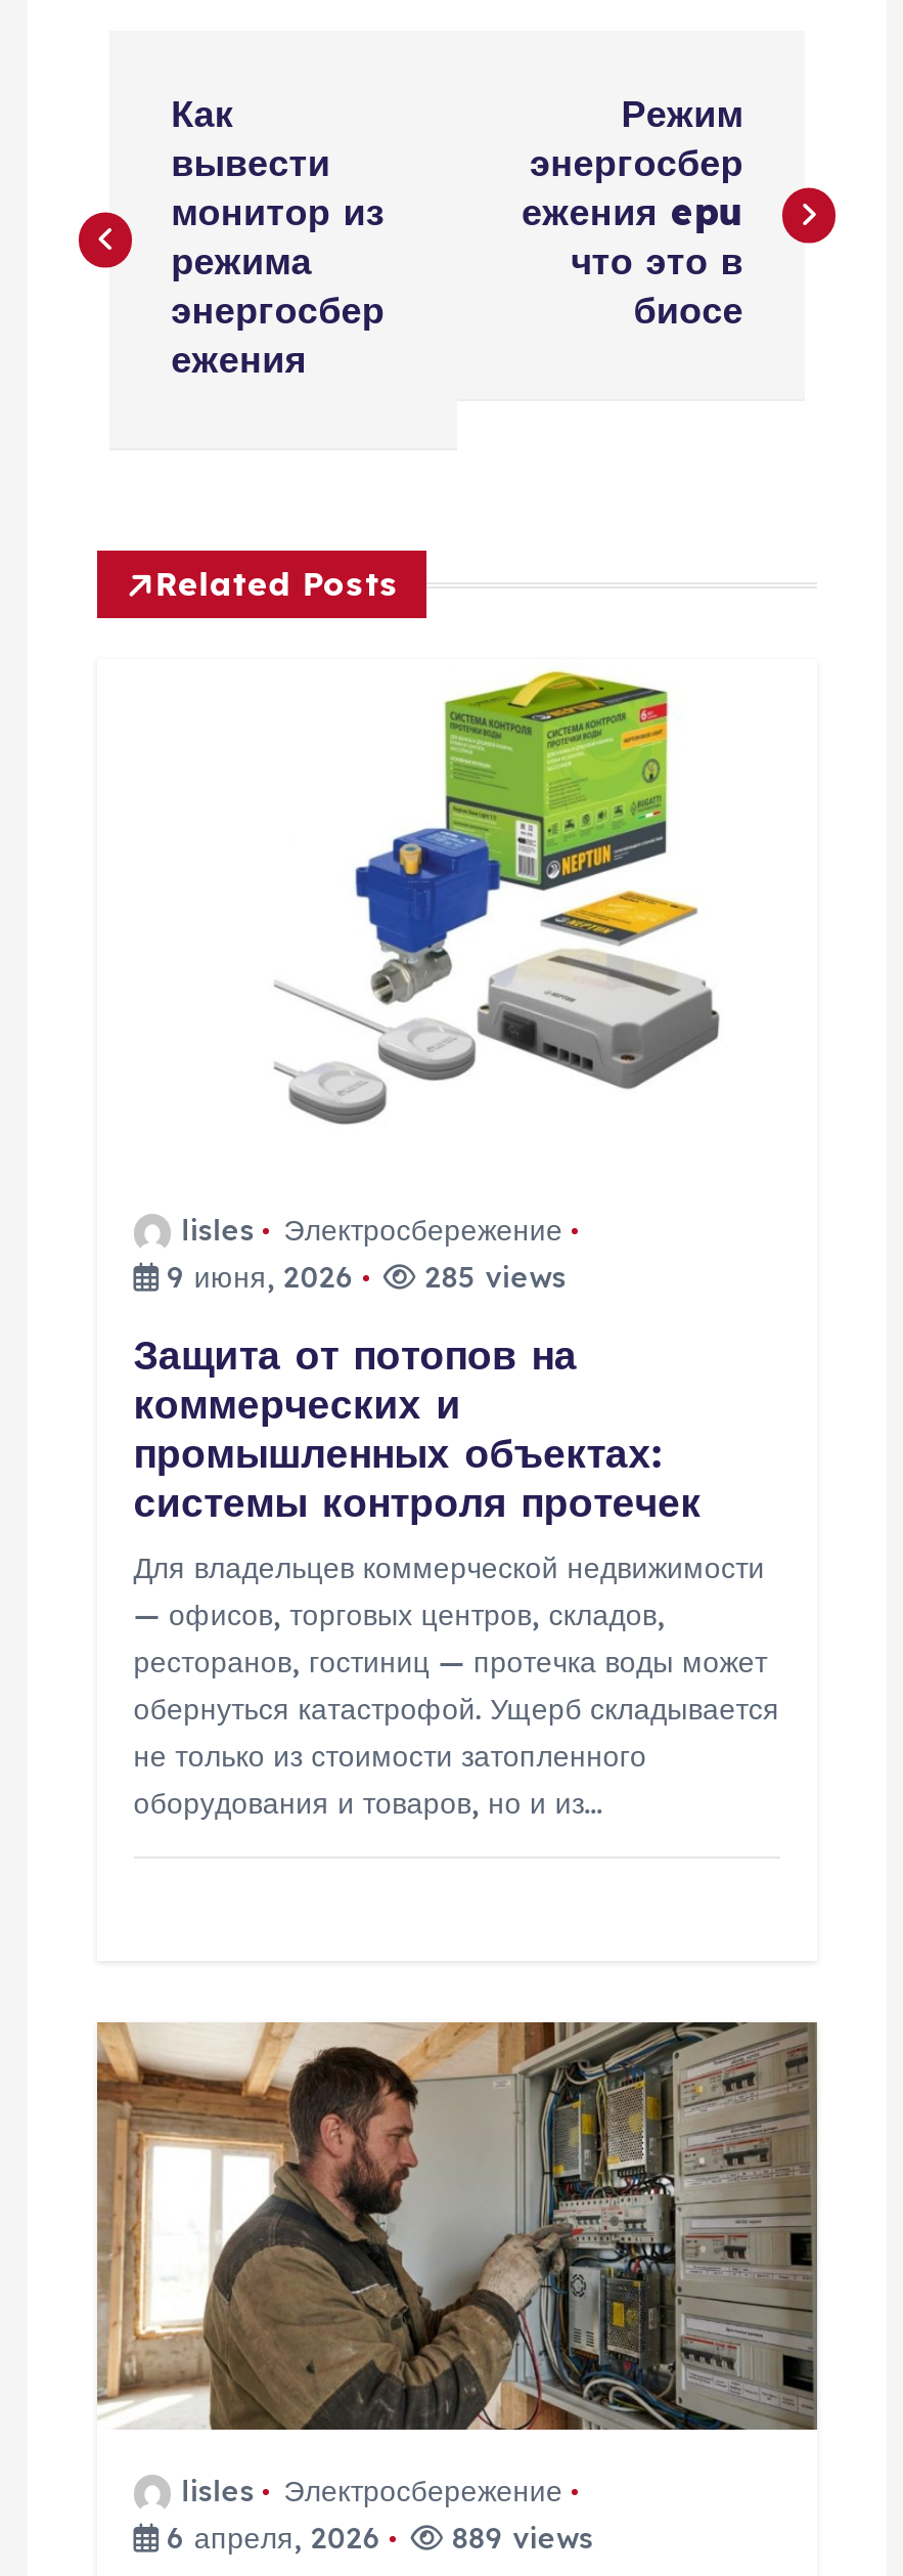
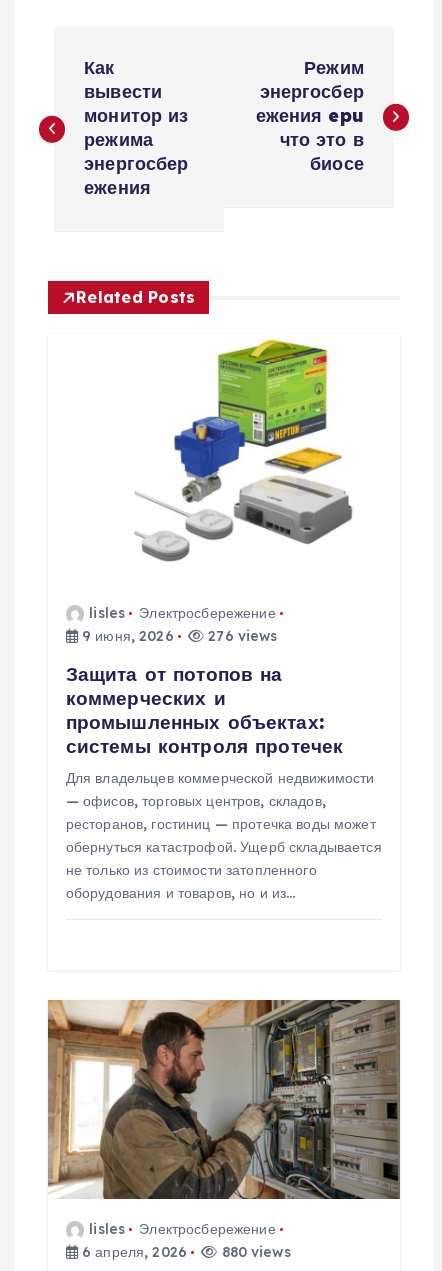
[416,1259,567,1296] 285 views -> [204,627,277,645] 276 views
[444,2520,594,2557] 889 views -> [217,1243,291,1261] 880 views

